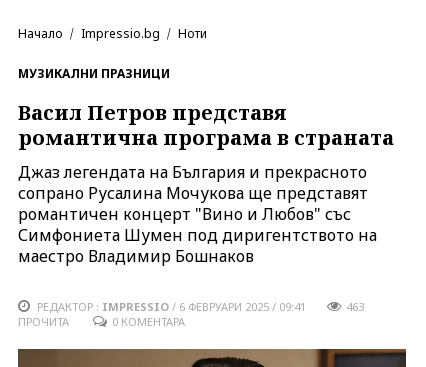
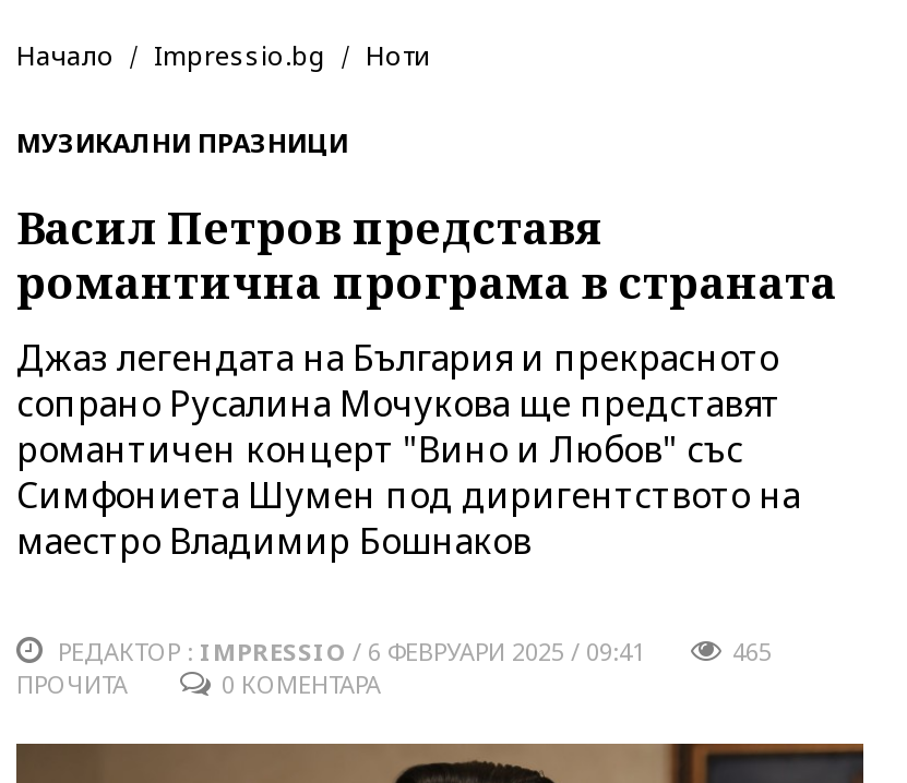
[346,299,364,314] 463 -> [732,635,772,667] 465

